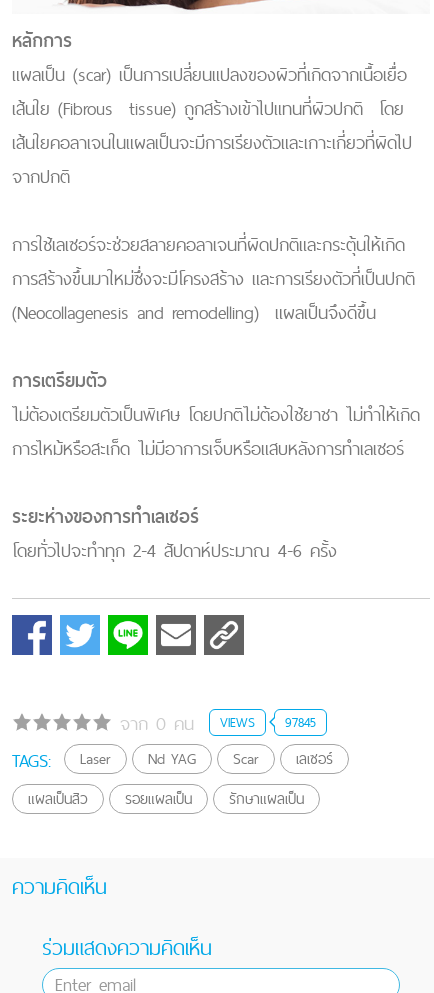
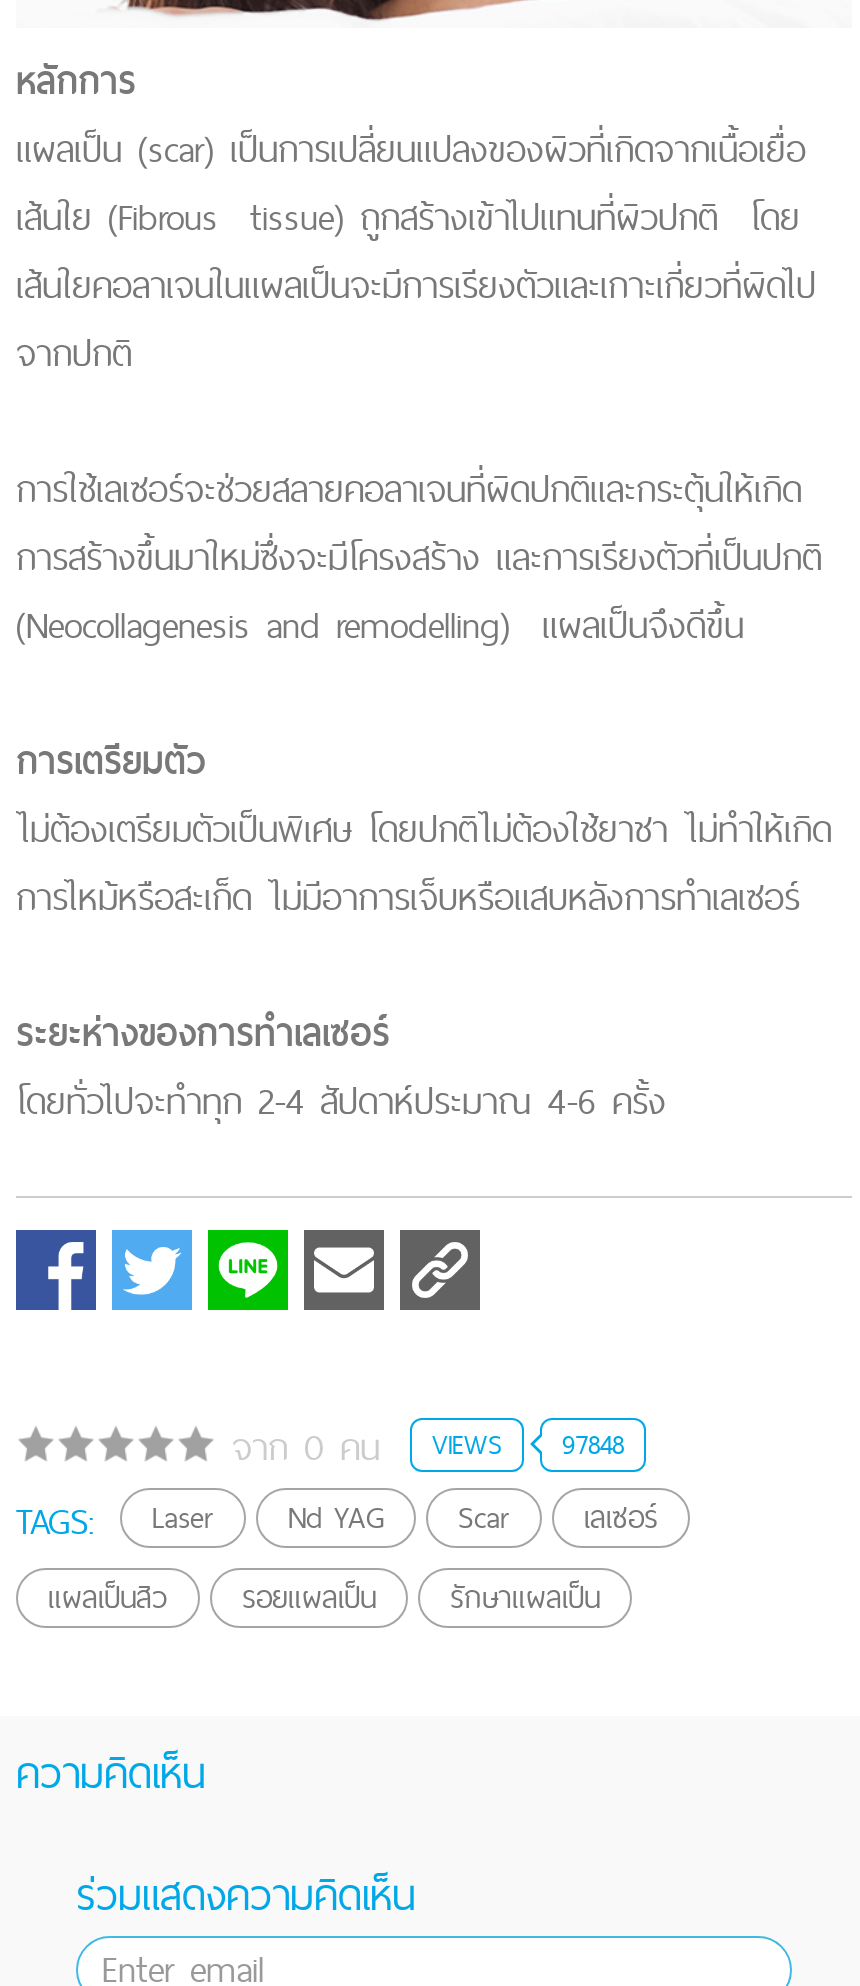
[120,708,316,739] จาก 0 คน VIEWS 97845 -> [232,1415,624,1477] จาก 0 คน VIEWS 97848

